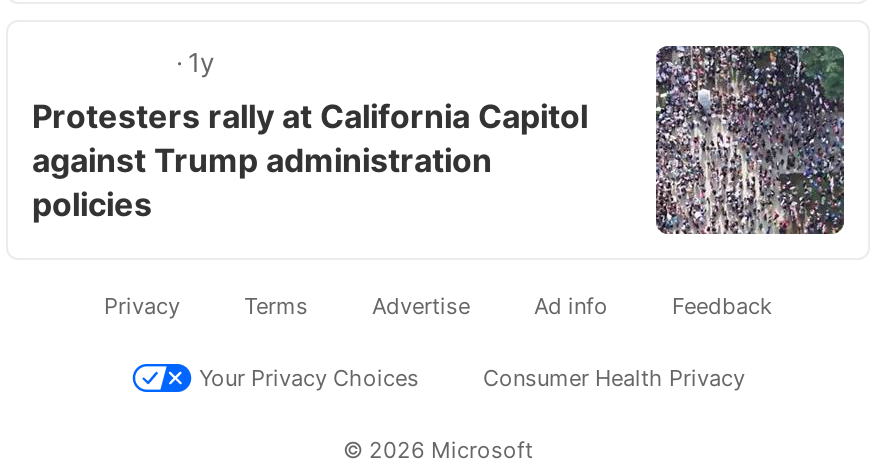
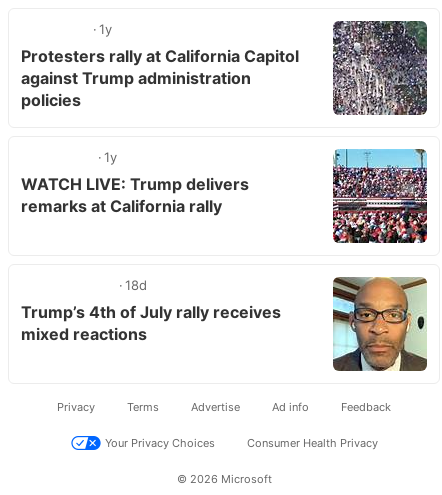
none -> [21,149,249,216] 1y | WATCH LIVE: Trump delivers | remarks at California rally
none -> [21,277,281,344] 18d | Trump’s 4th of July rally receives | mixed reactions
none -> [332,148,428,244] [image]
none -> [332,276,427,371] [image]

